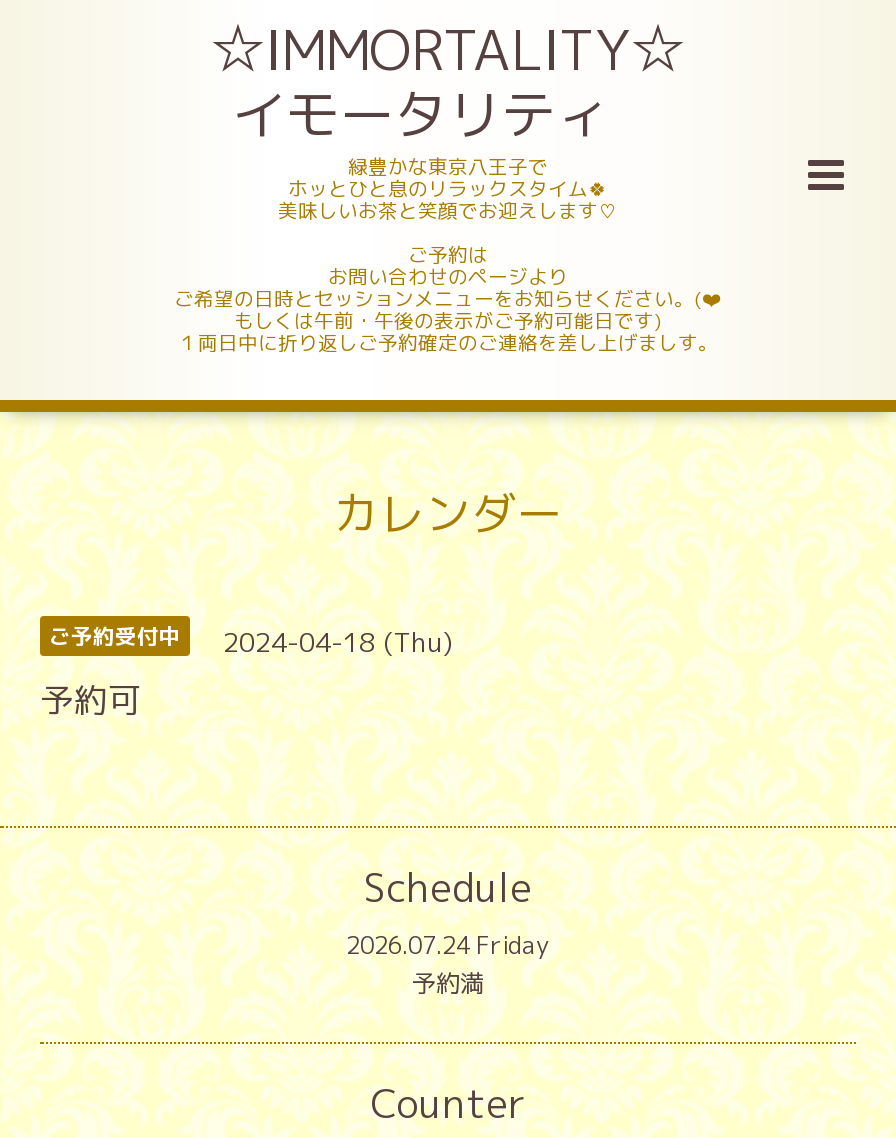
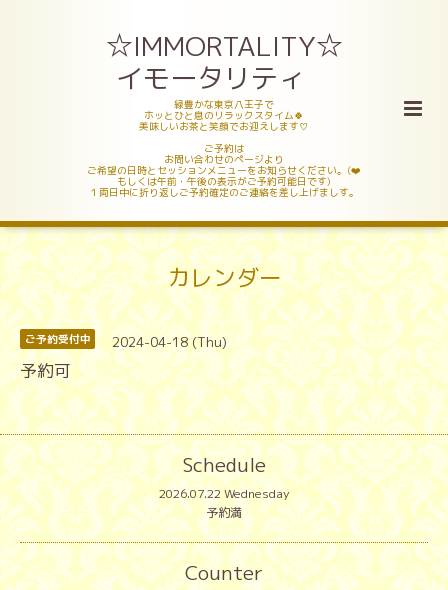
[346,927,550,961] 2026.07.24 Friday -> [158,485,289,502] 2026.07.22 Wednesday

